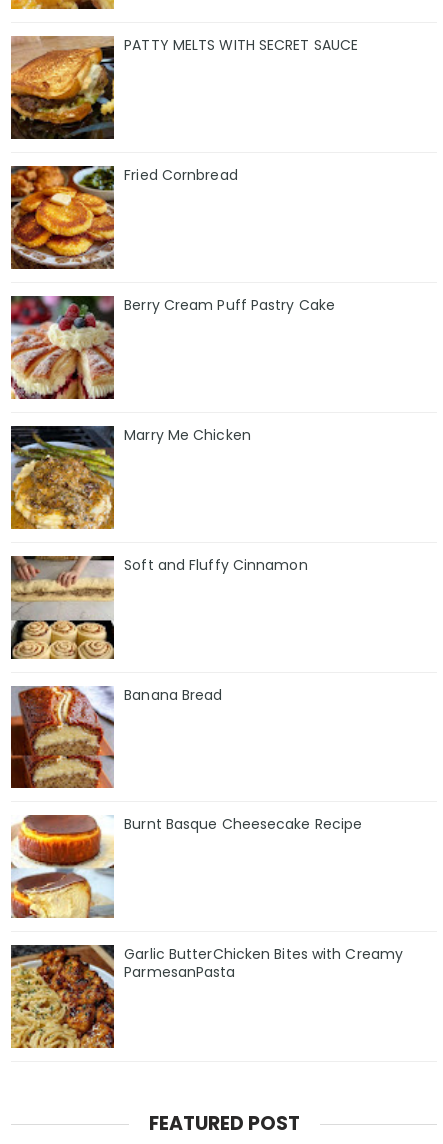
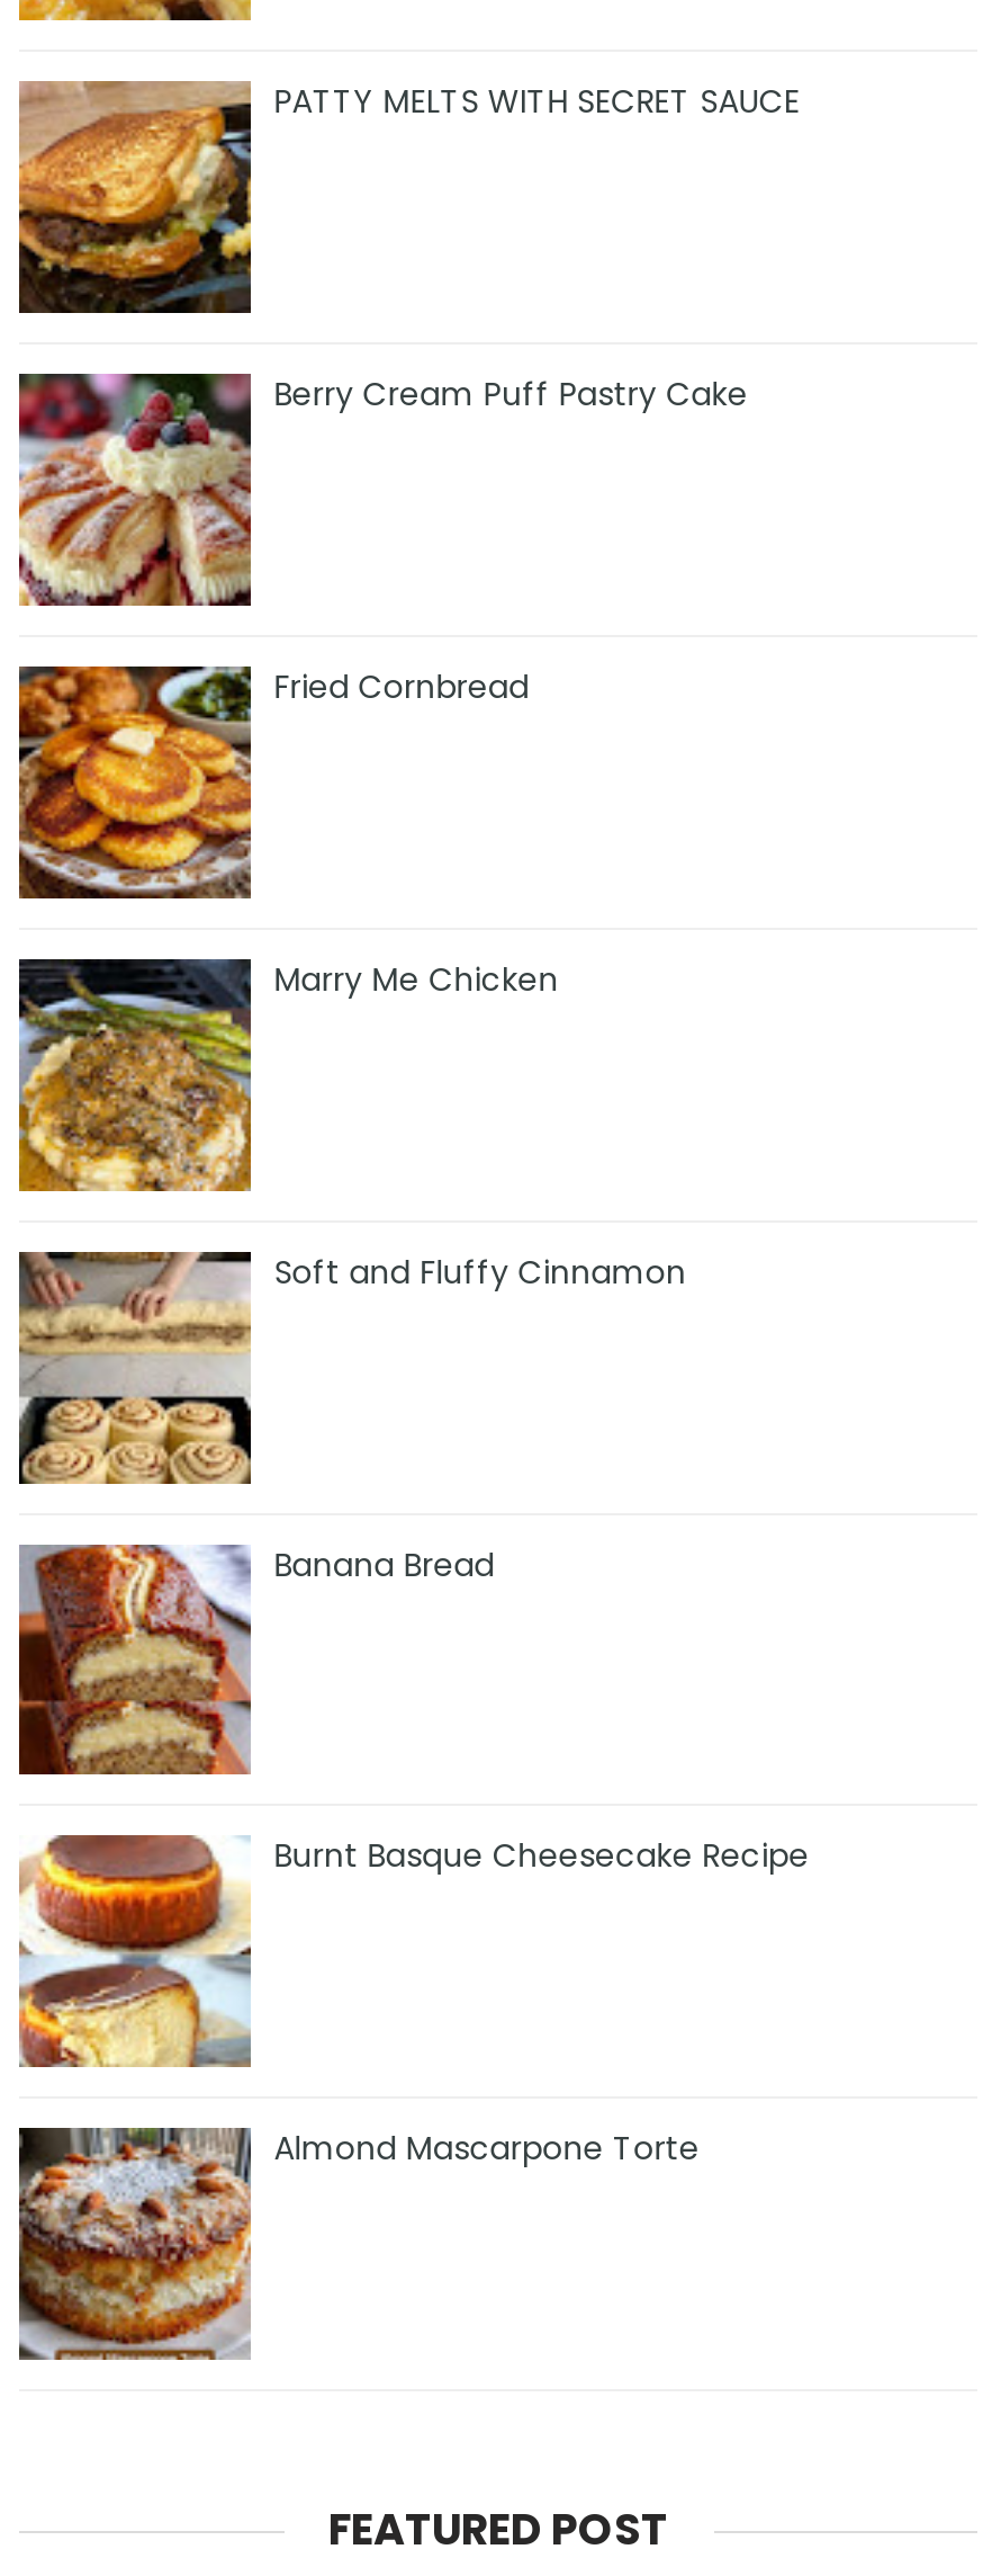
moved [9,164,238,271] -> [15,662,529,903]: [image] | Fried Cornbread
moved [11,295,335,399] -> [17,372,748,608]: [image] | Berry Cream Puff Pastry Cake
[10,944,403,1049] [image] | Garlic ButterChicken Bites with Creamy | ParmesanPasta -> [17,2126,700,2362] [image] | Almond Mascarpone Torte

